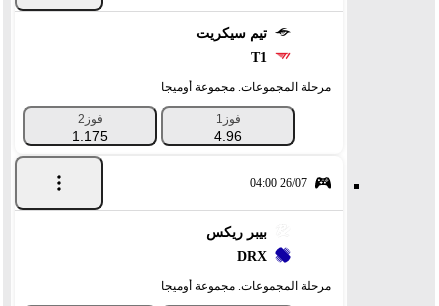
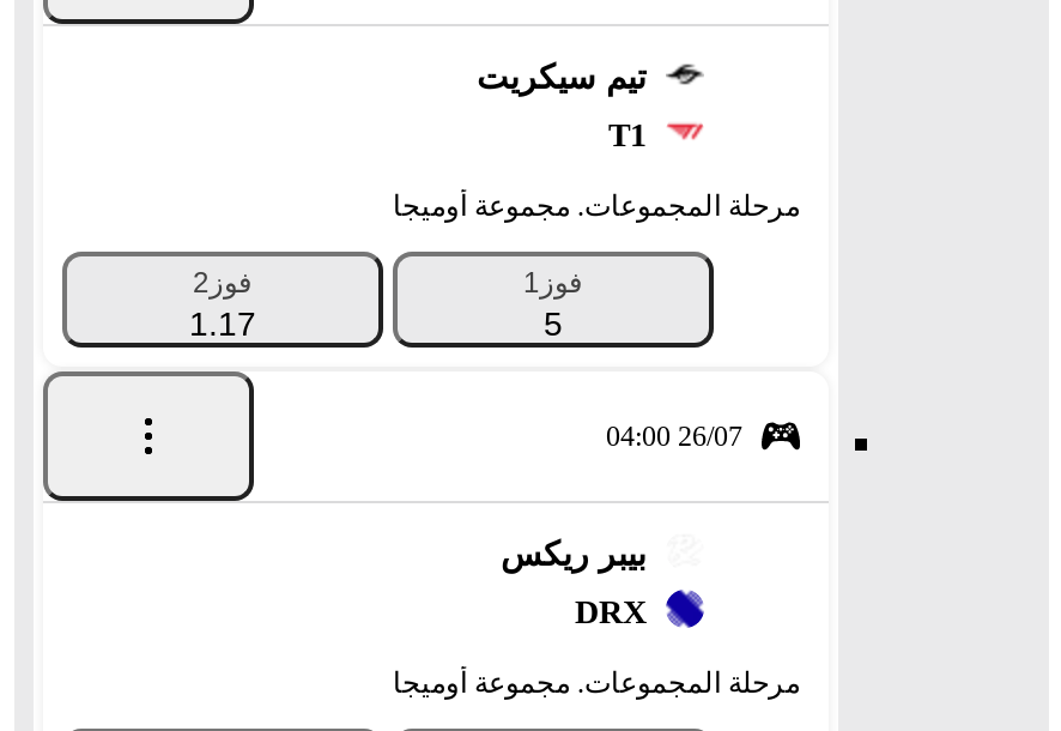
[72,128,108,144] 1.175 -> [189,304,256,343] 1.17
[214,128,242,144] 4.96 -> [544,304,563,343] 5

